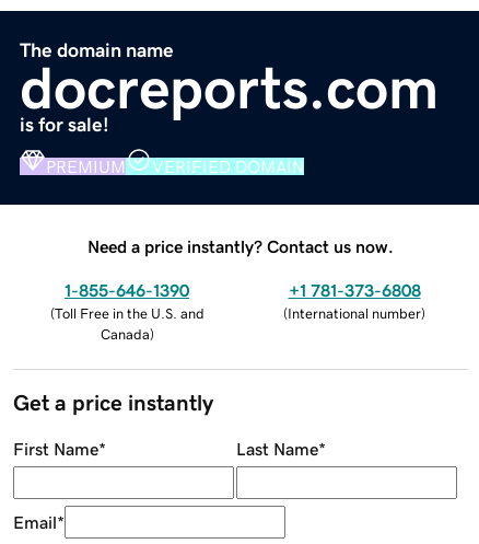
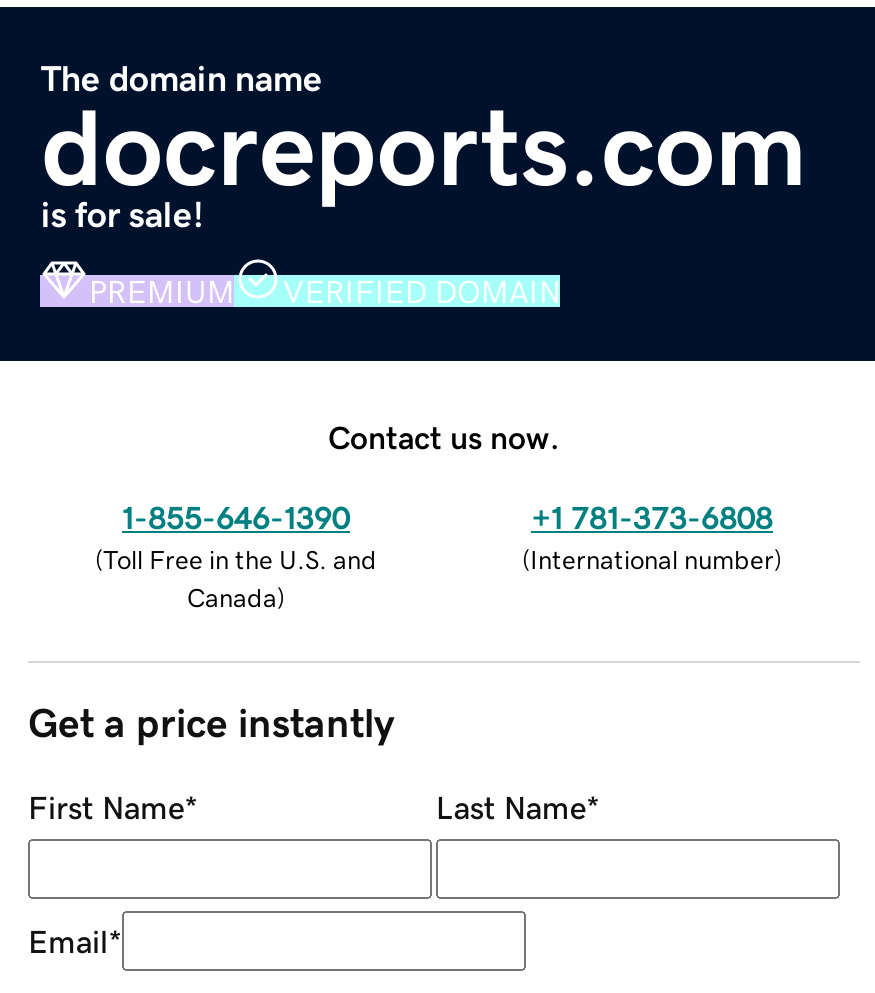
[87,237,394,255] Need a price instantly? Contact us now. -> [328,420,560,452] Contact us now.

